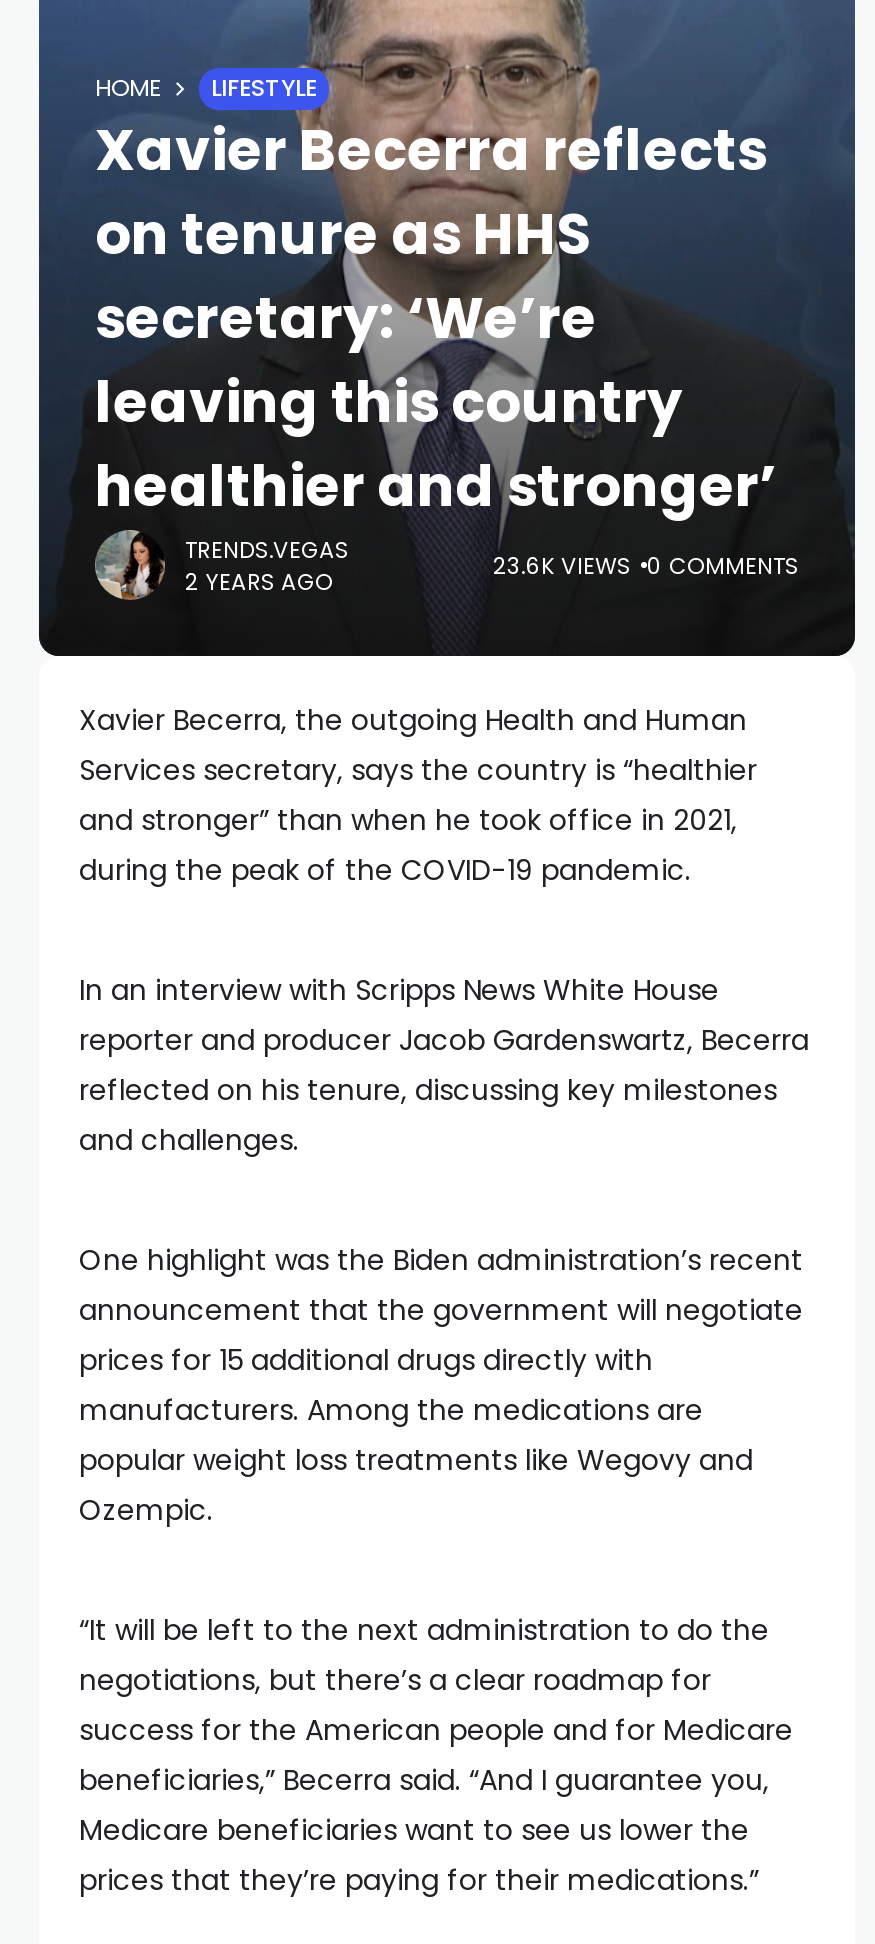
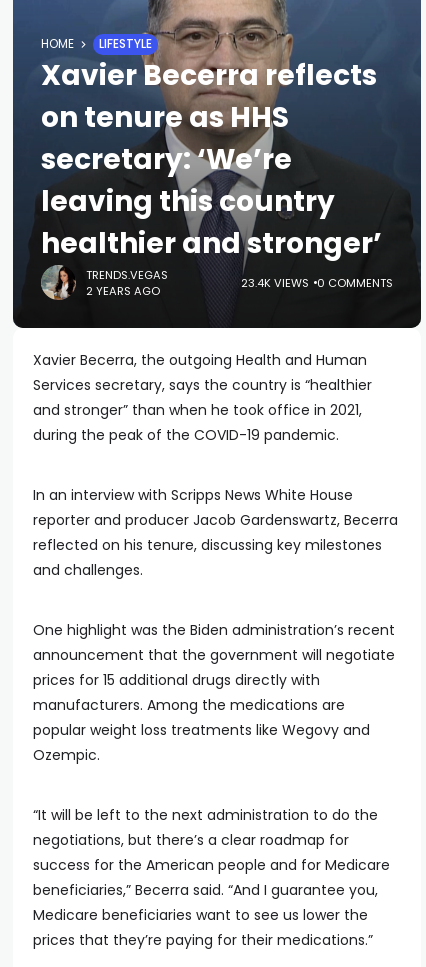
[493,549,799,581] 23.6K VIEWS 0 COMMENTS -> [241,274,393,290] 23.4K VIEWS 0 COMMENTS

